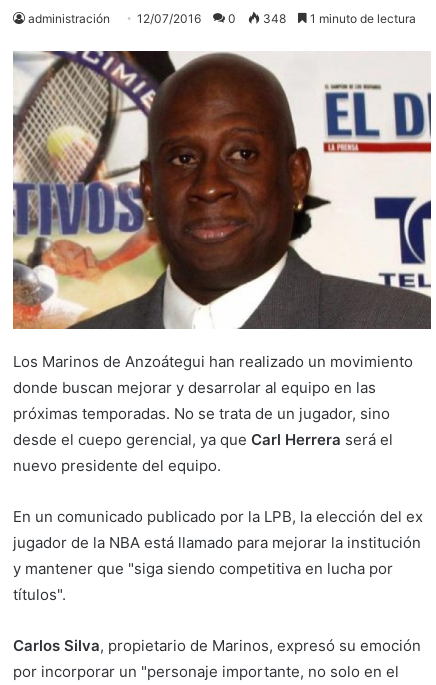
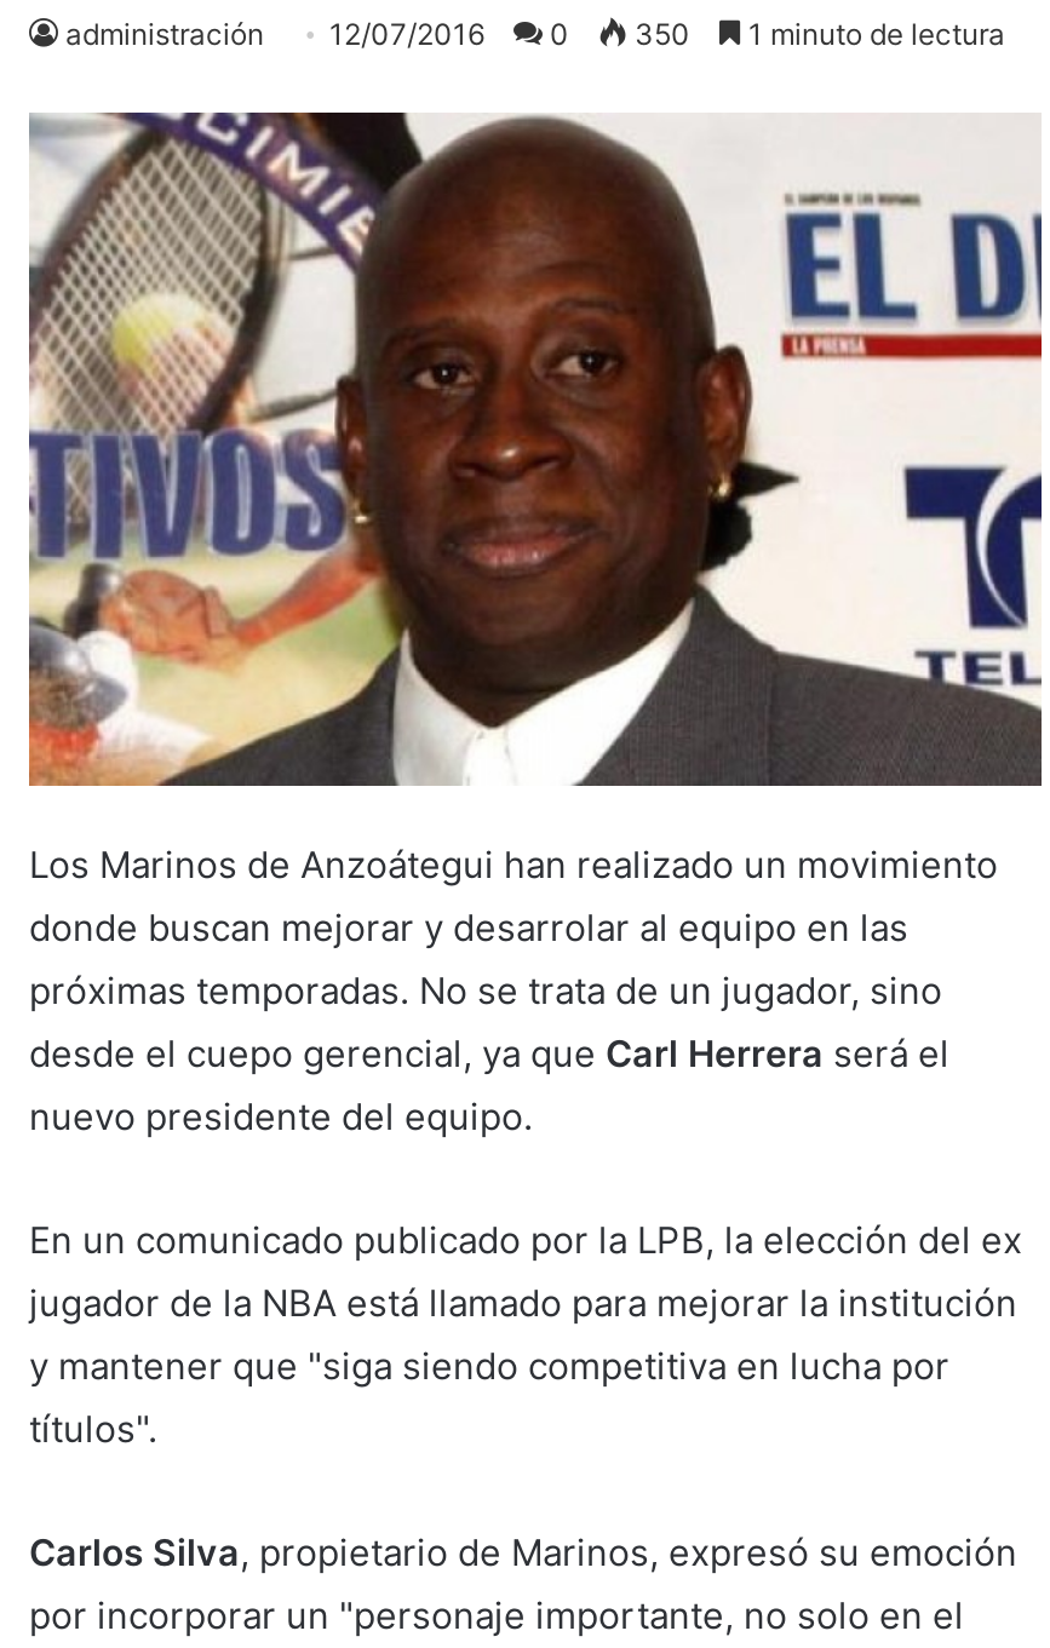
[28,11,416,26] administración 12/07/2016 0 348 1 minuto de lectura -> [65,15,1005,51] administración 12/07/2016 0 350 1 minuto de lectura

